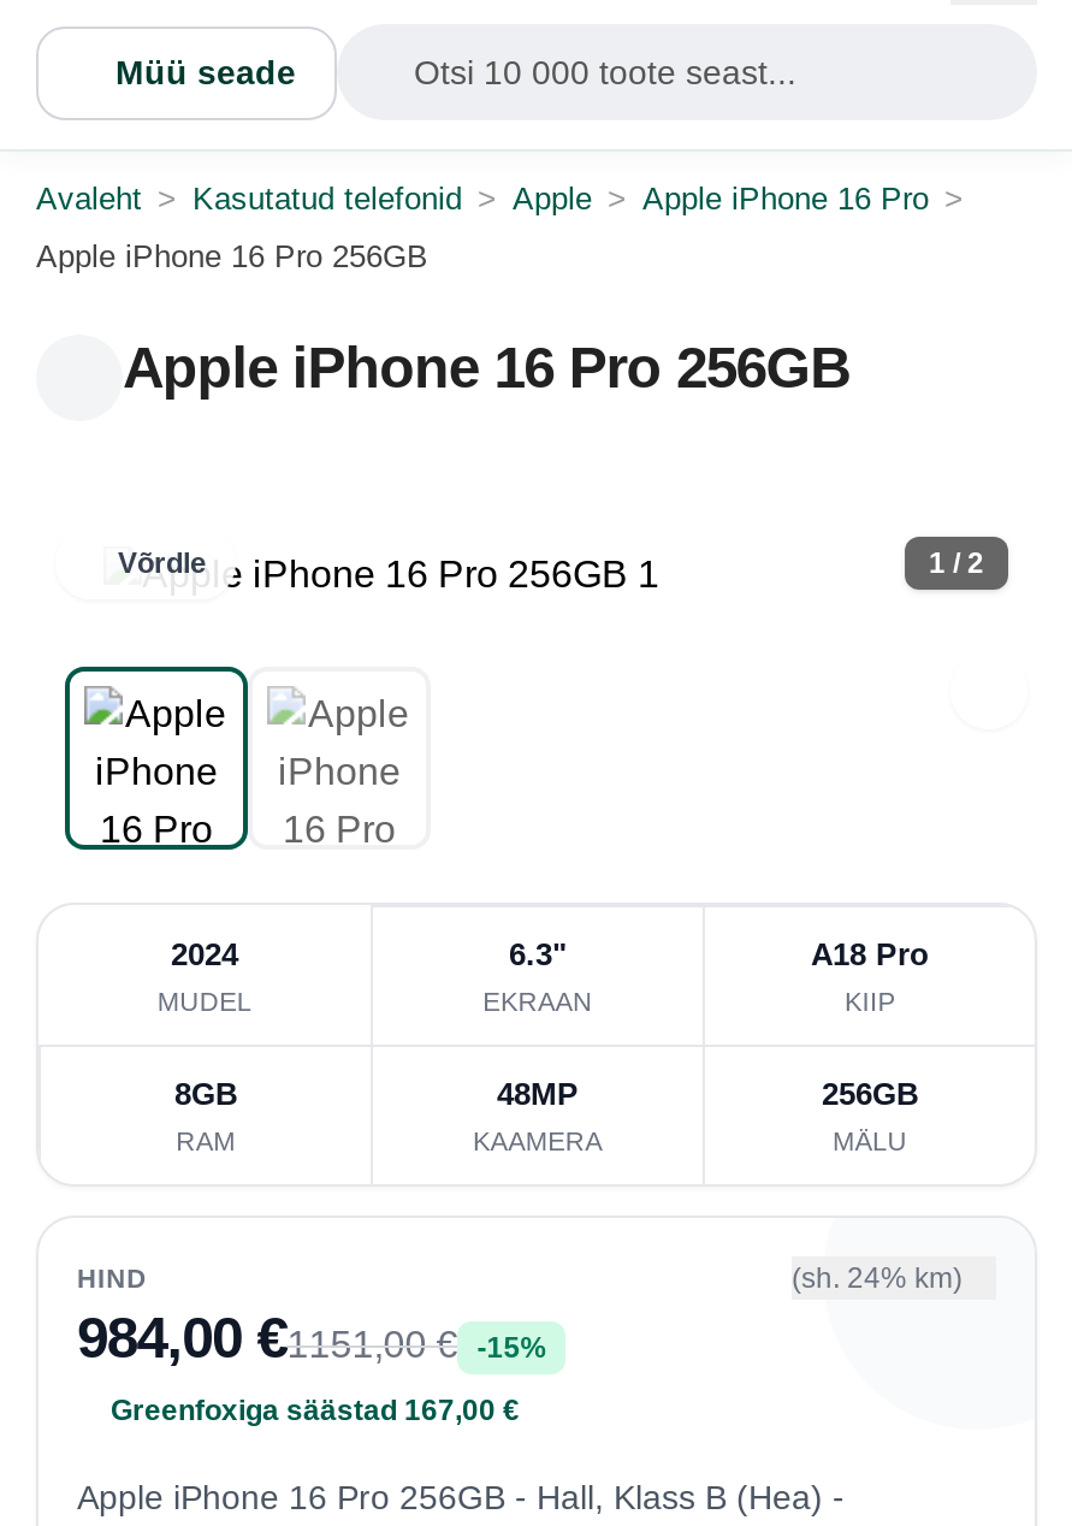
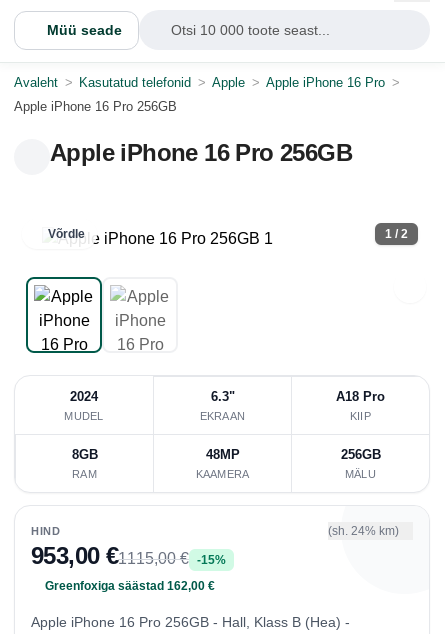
[77,1305,547,1370] 984,00 €1151,00 € -15% -> [31,542,226,569] 953,00 €1115,00 € -15%
[111,1394,520,1427] Greenfoxiga säästad 167,00 € -> [45,579,215,593] Greenfoxiga säästad 162,00 €

